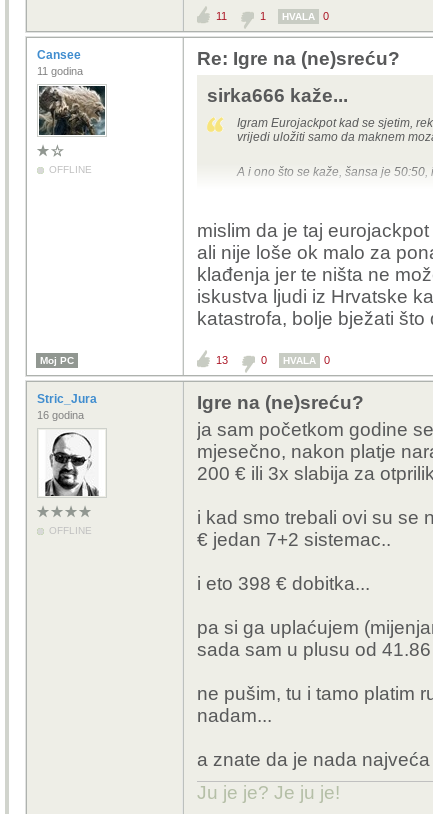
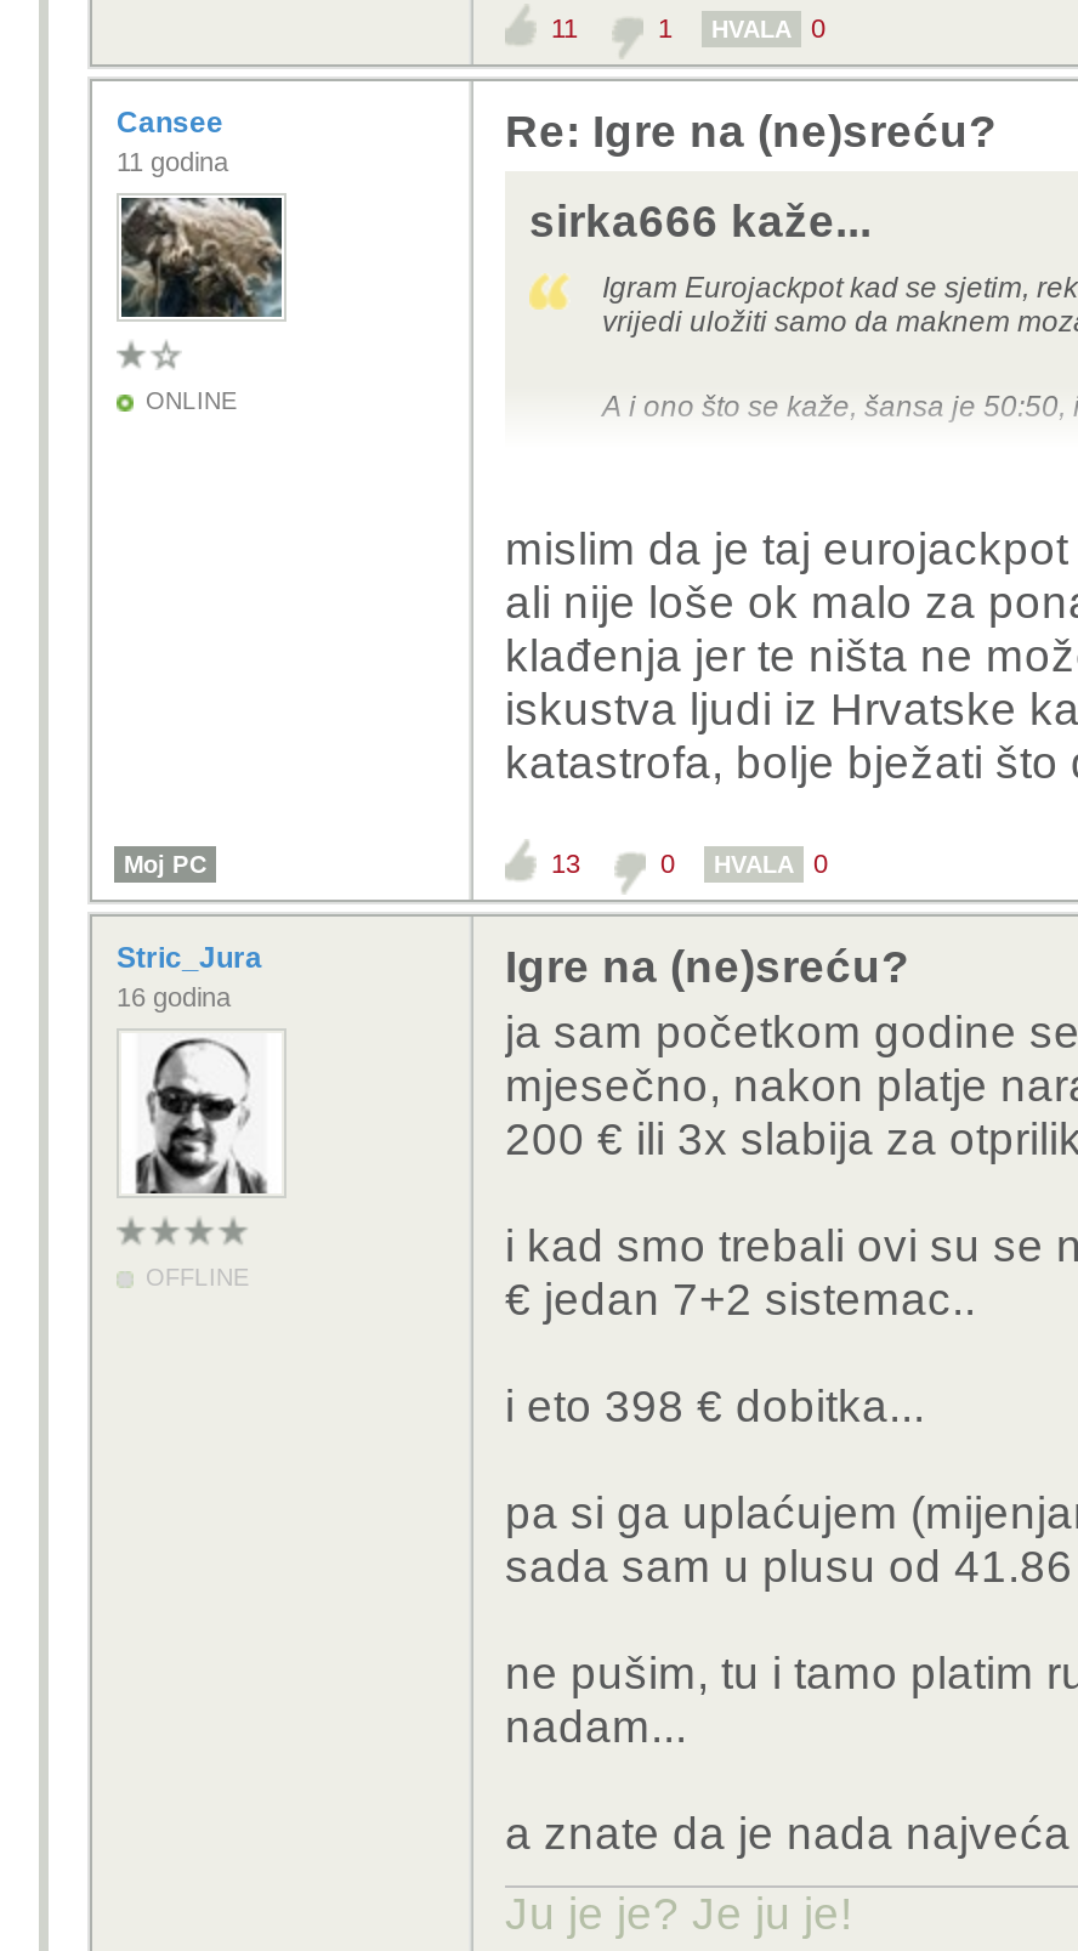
[49,164,92,175] OFFLINE -> [146,387,238,414] ONLINE

